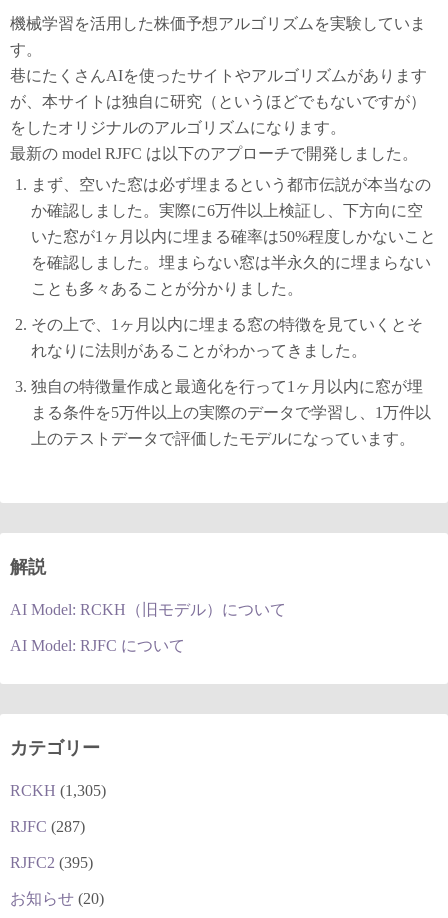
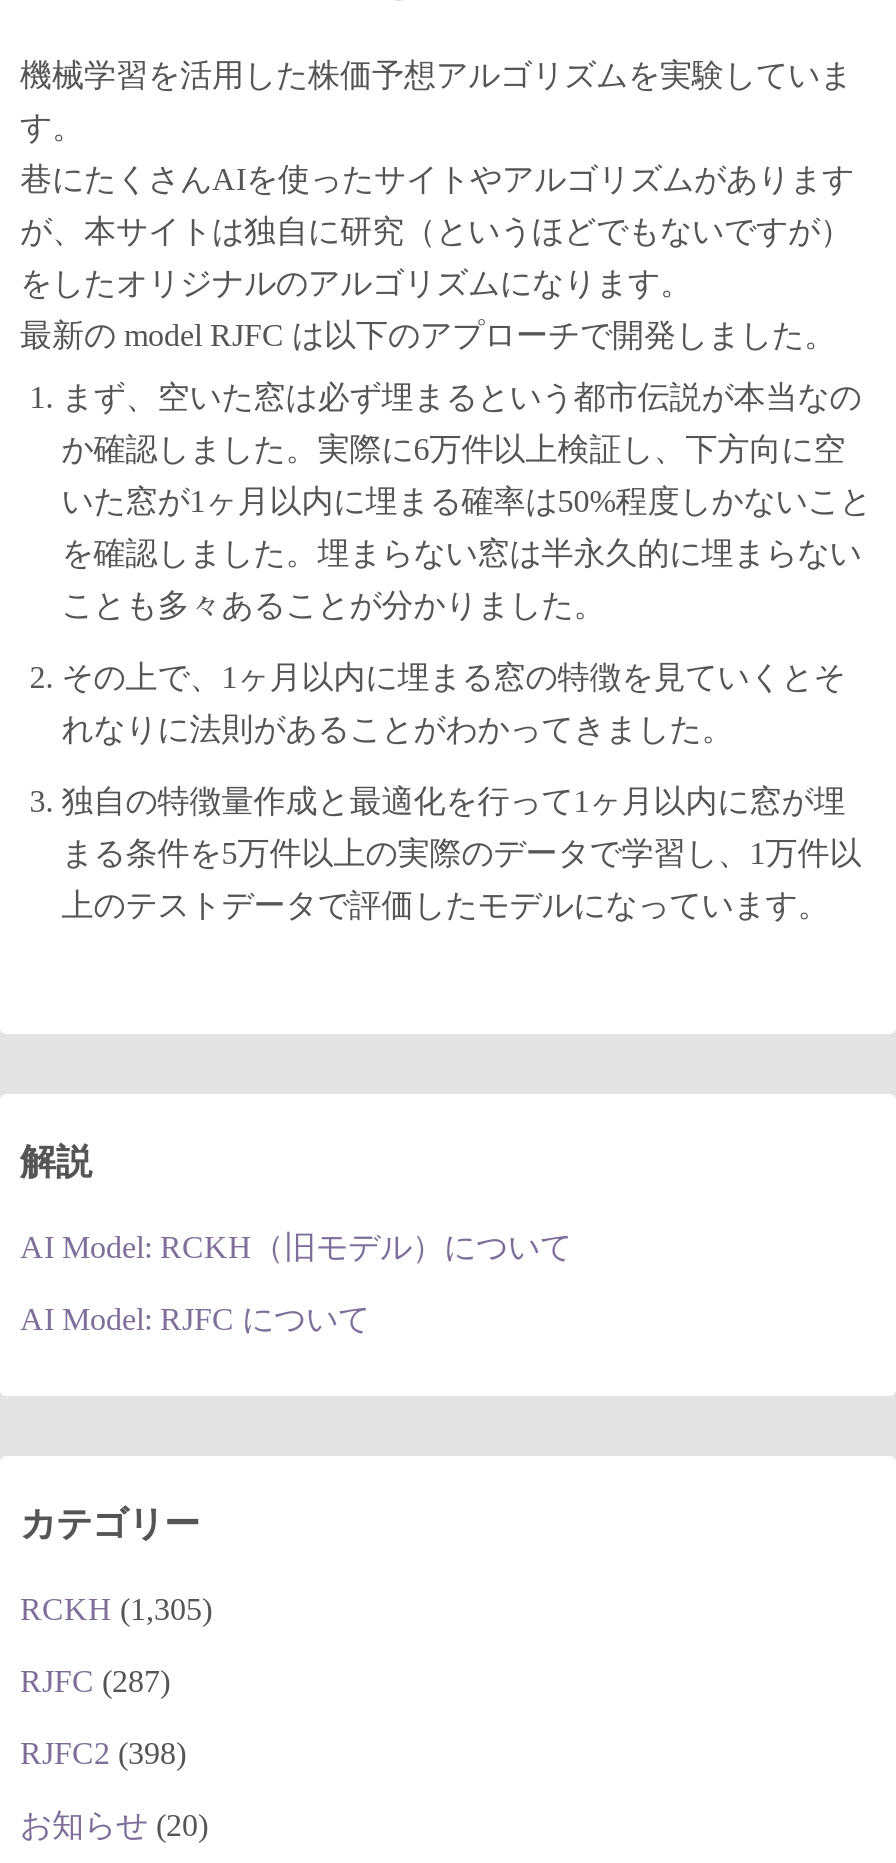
[10,854,93,871] RJFC2 (395) -> [20,1735,186,1769] RJFC2 (398)

